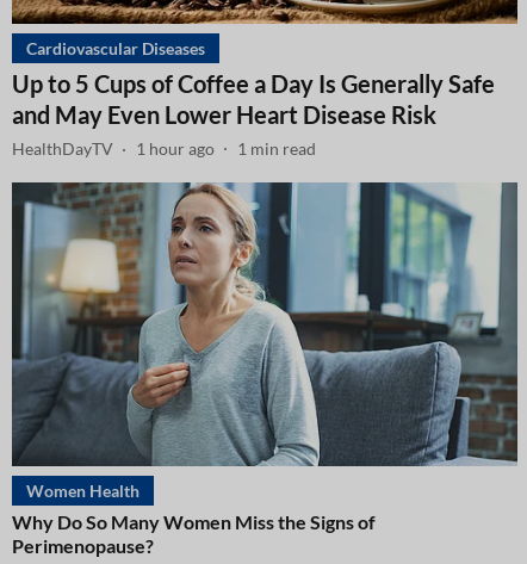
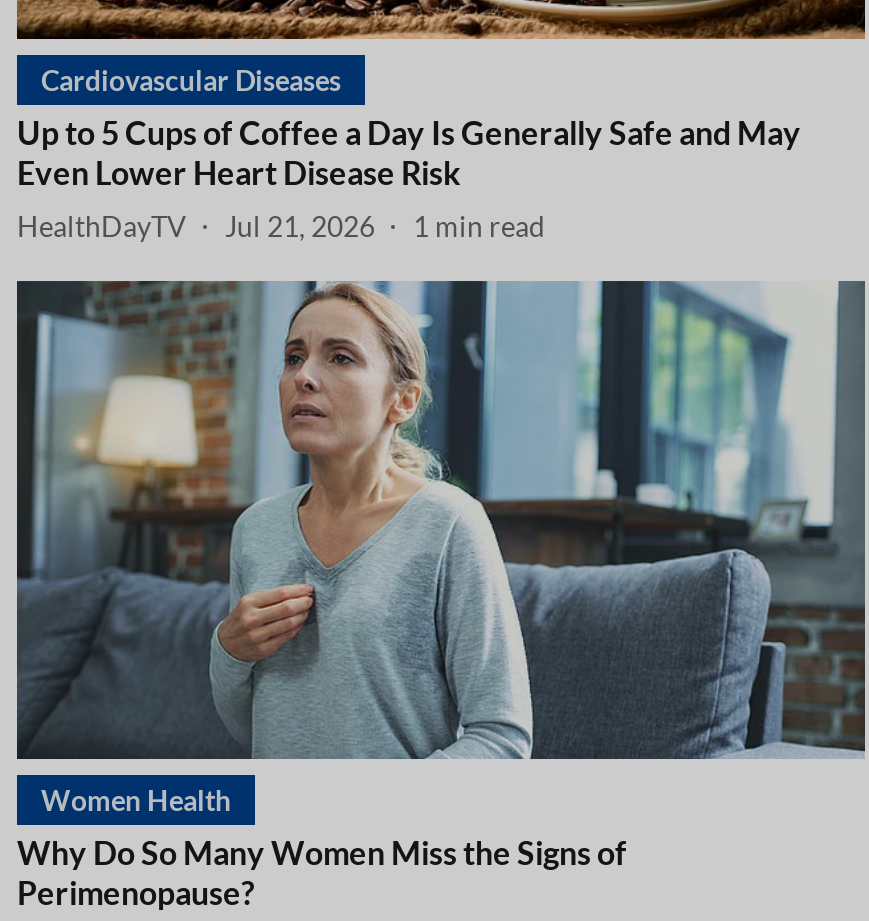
[12,138,316,159] HealthDayTV 1 hour ago 1 min read -> [17,208,545,242] HealthDayTV Jul 21, 2026 1 min read

